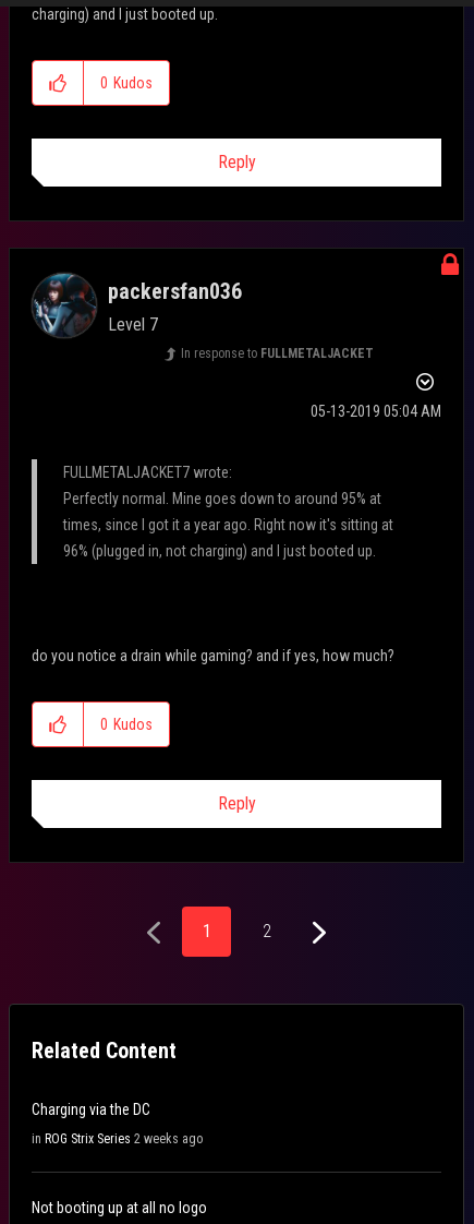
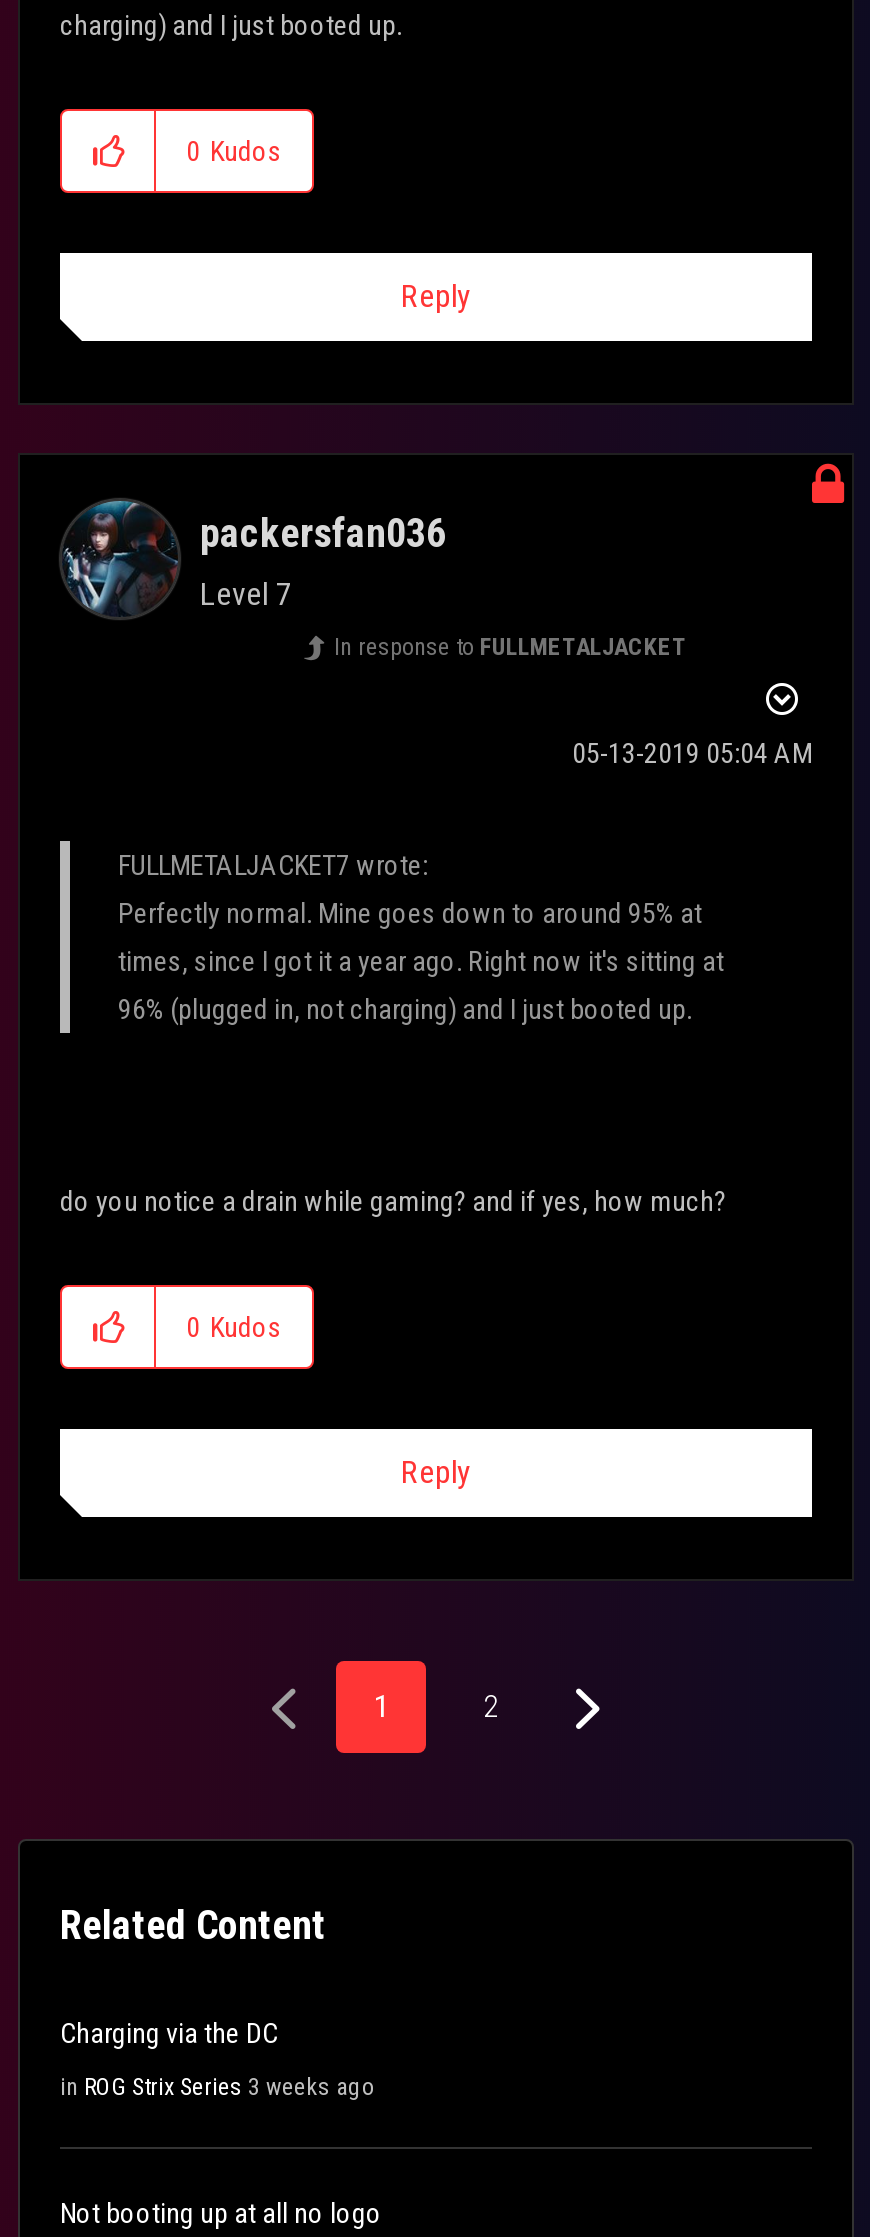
[32,1131,203,1146] in ROG Strix Series 2 weeks ago -> [60,2072,374,2100] in ROG Strix Series 3 weeks ago

